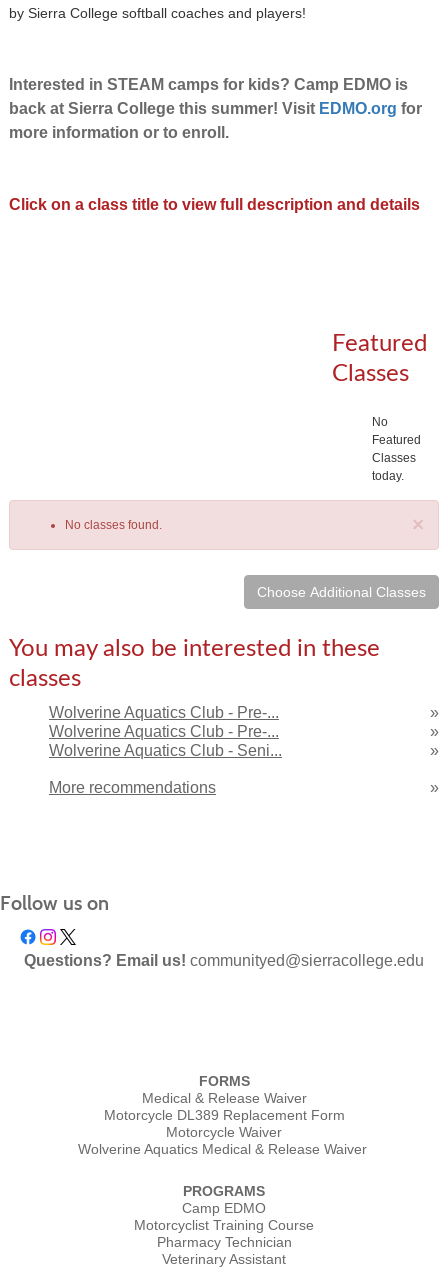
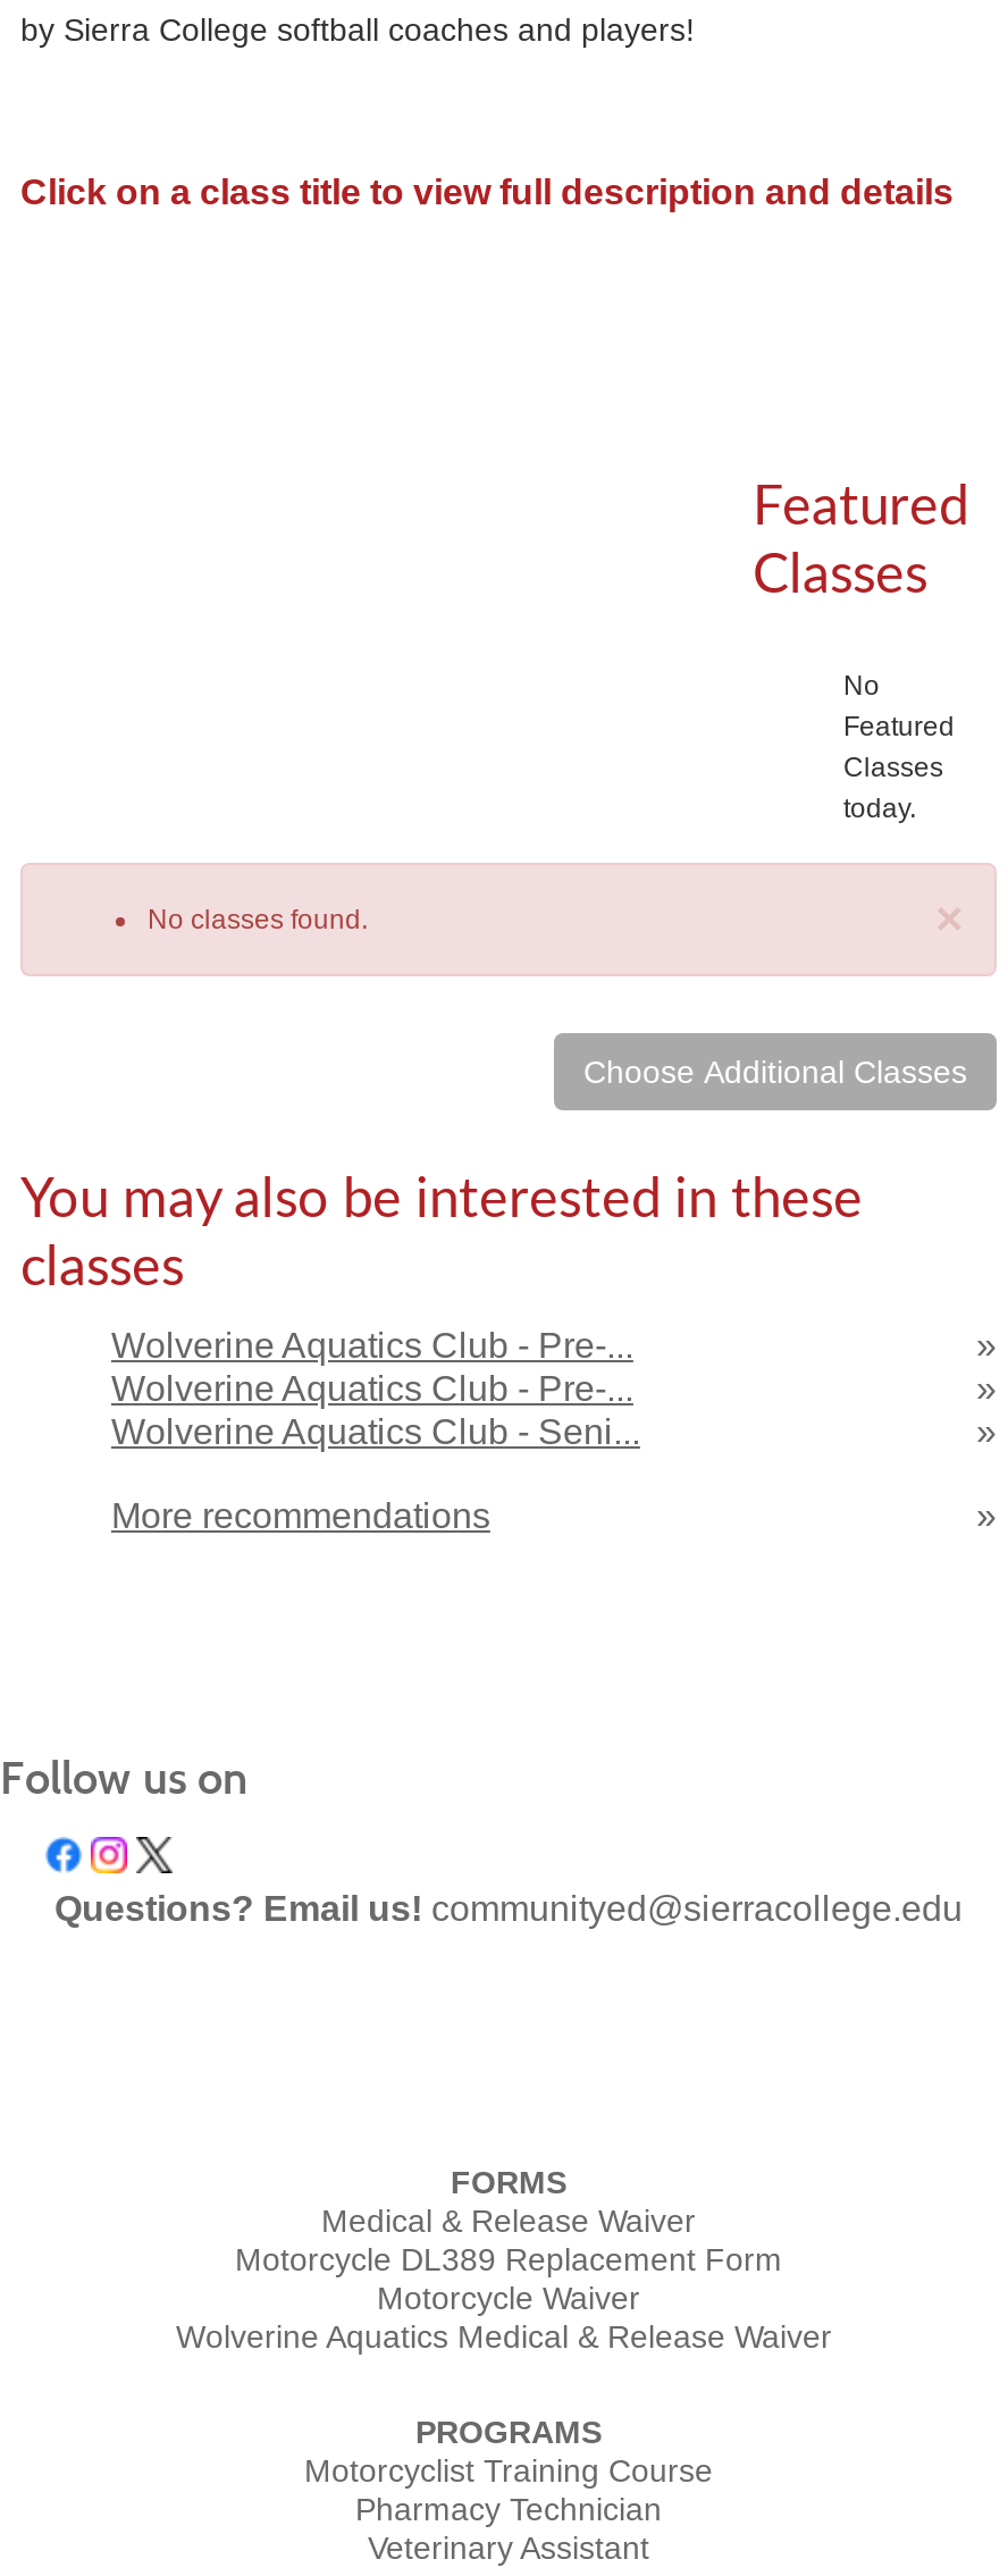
[9,76,422,141] Interested in STEAM camps for kids? Camp EDMO is | back at Sierra College this summer! Visit EDMO.org for | more information or to enroll. -> none
[182,1200,266,1216] Camp EDMO -> none

